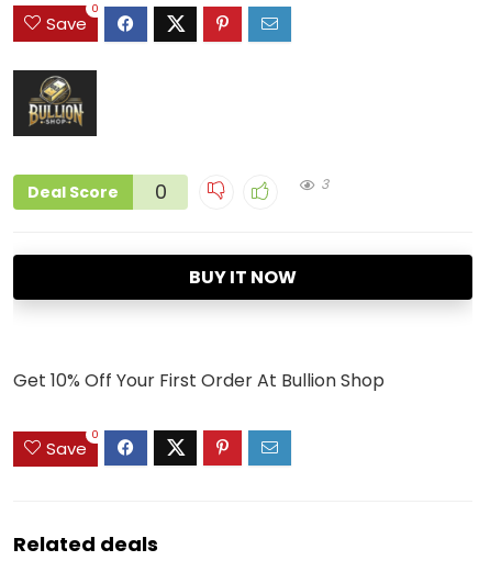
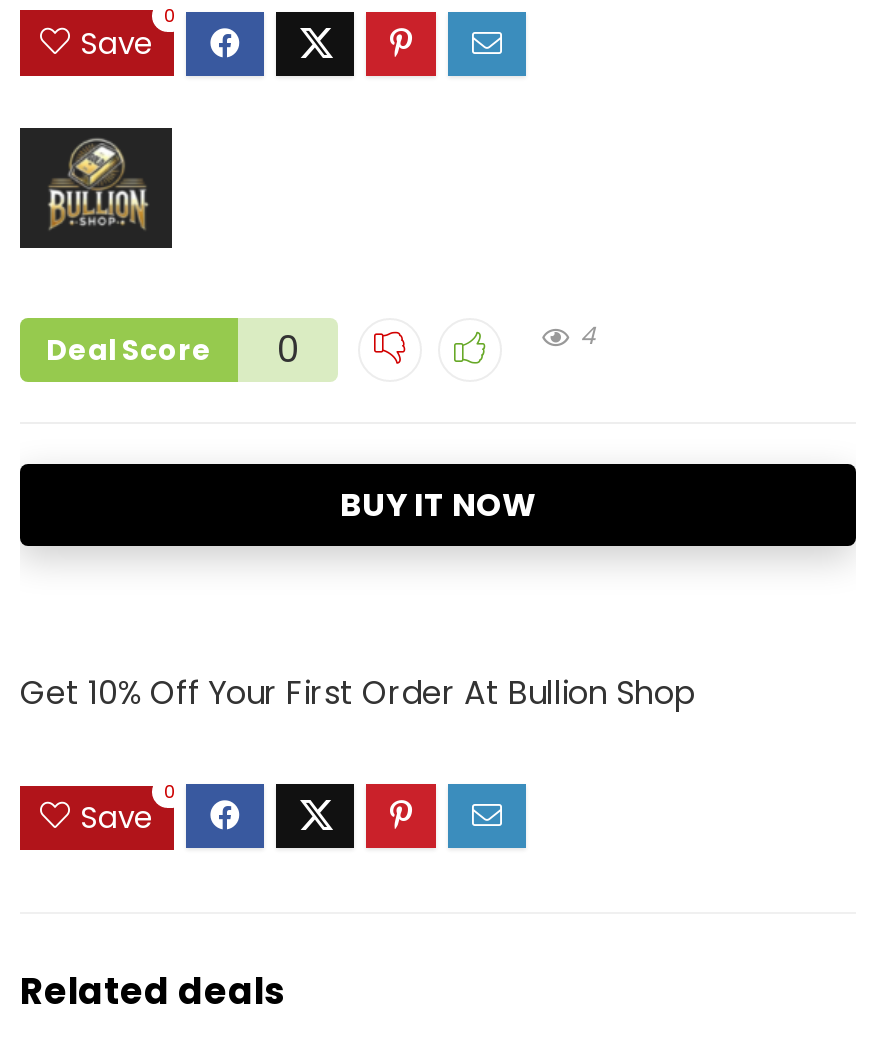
[321,175,328,193] 3 -> [580,318,596,352] 4

